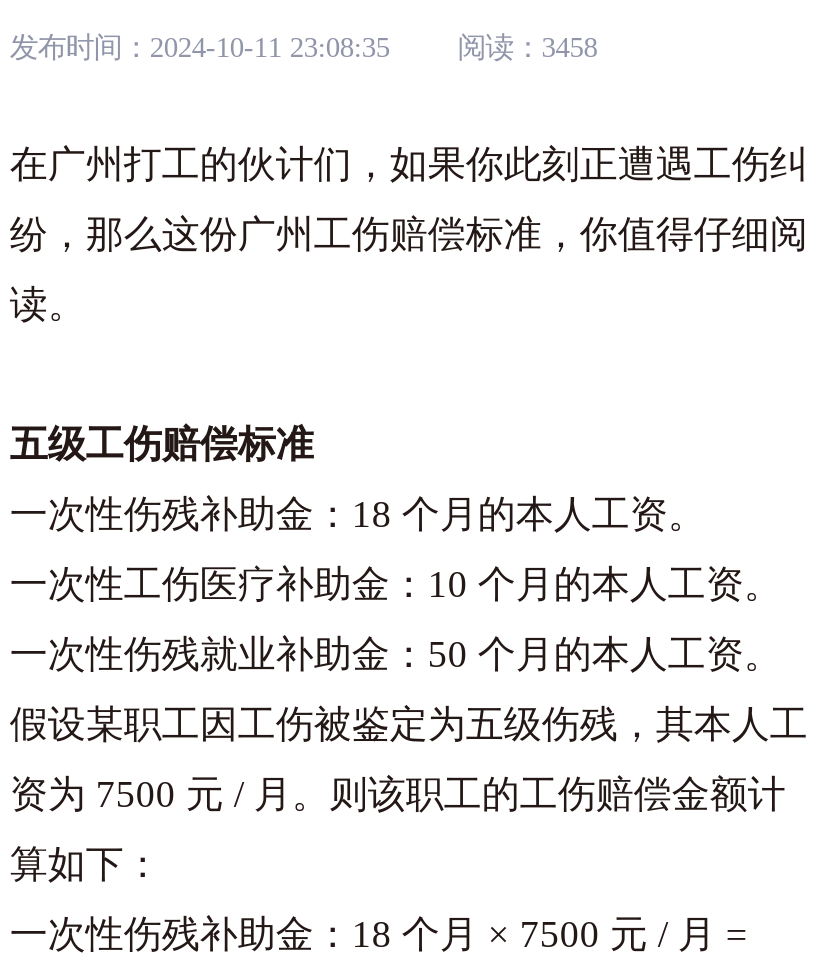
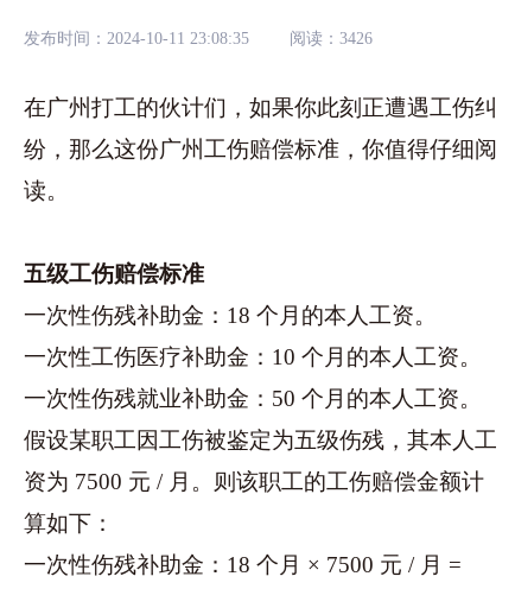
[458,32,598,64] 阅读：3458 -> [289,29,372,48] 阅读：3426

